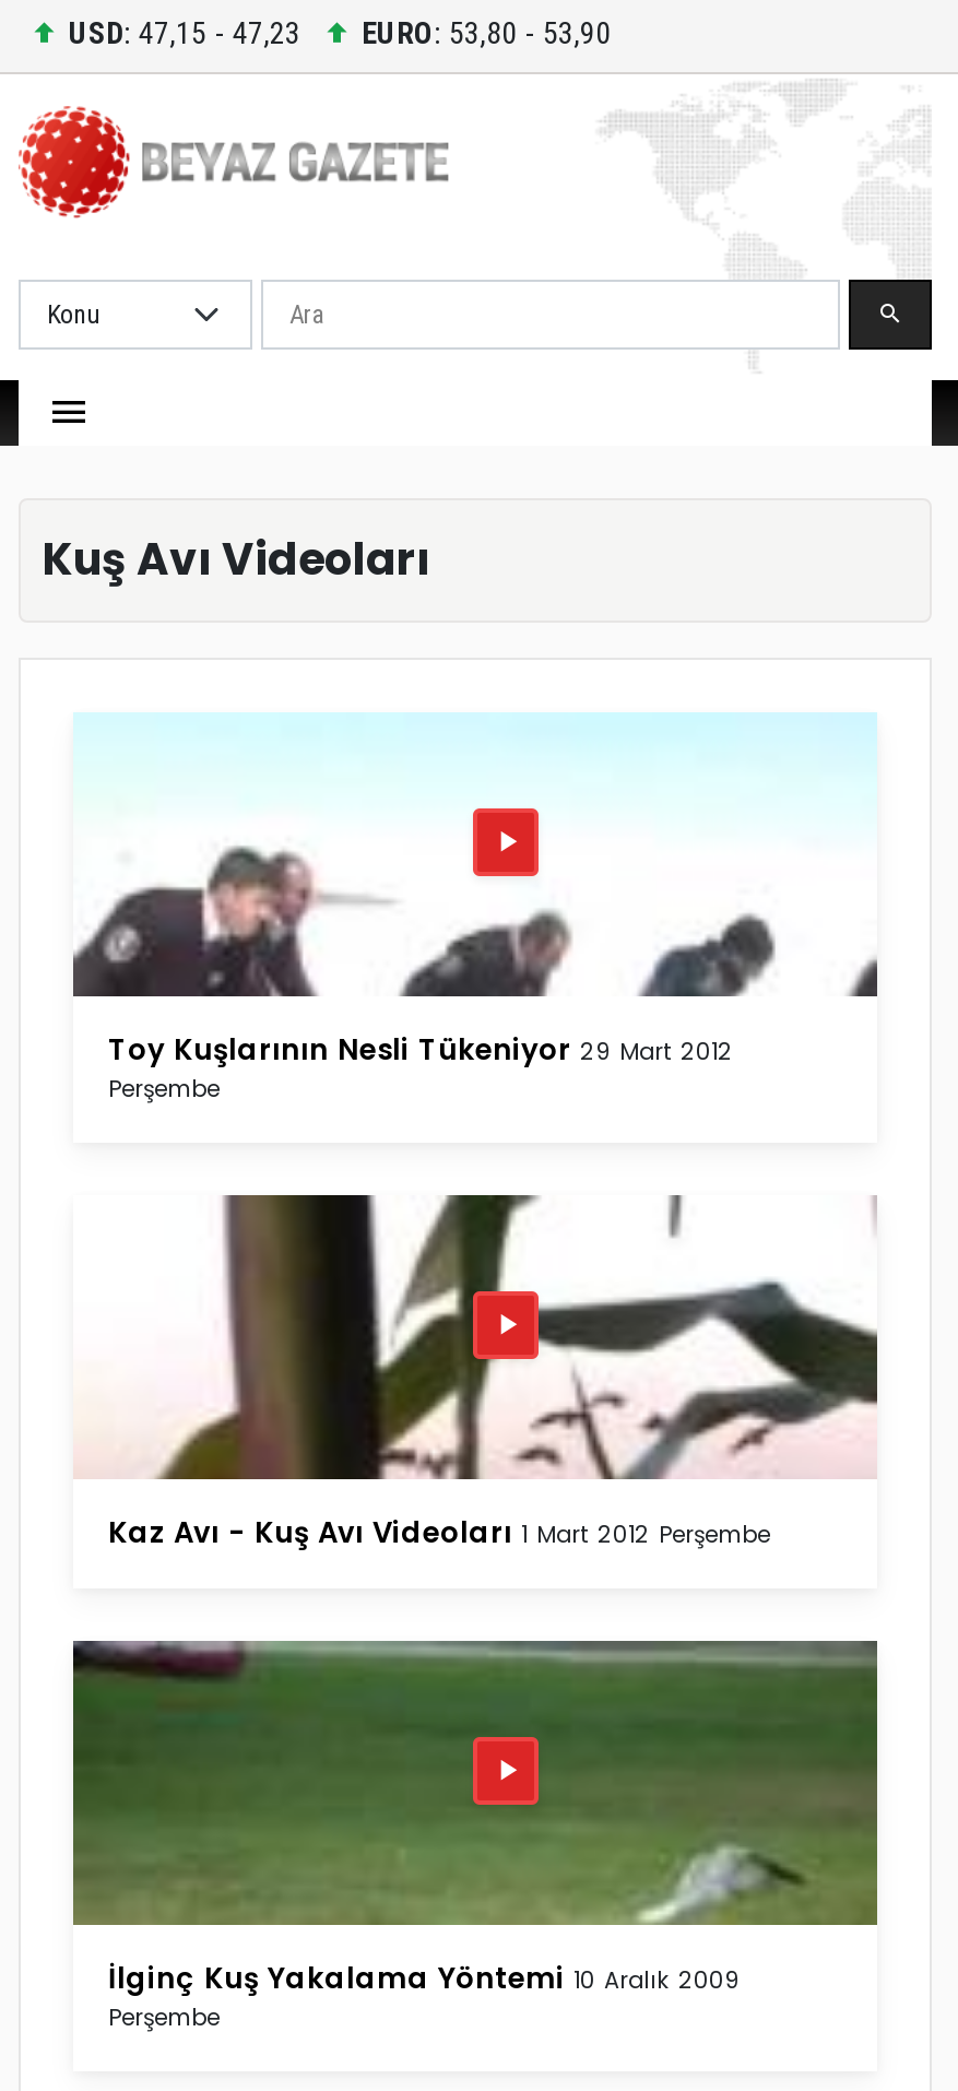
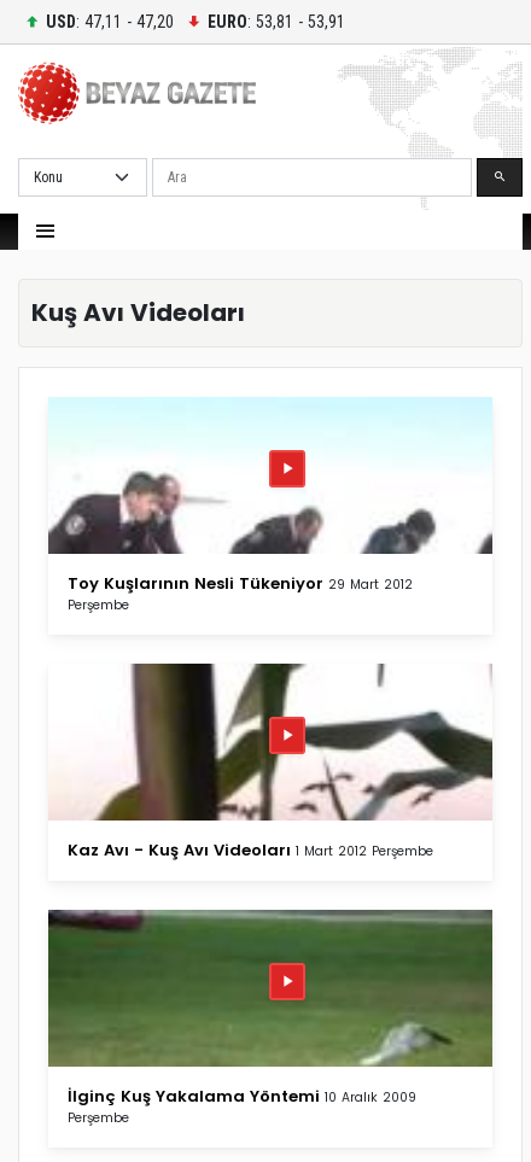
[69,14,300,49] USD: 47,15 - 47,23 -> [46,11,174,31] USD: 47,11 - 47,20
[362,14,611,49] EURO: 53,80 - 53,90 -> [208,11,345,31] EURO: 53,81 - 53,91

